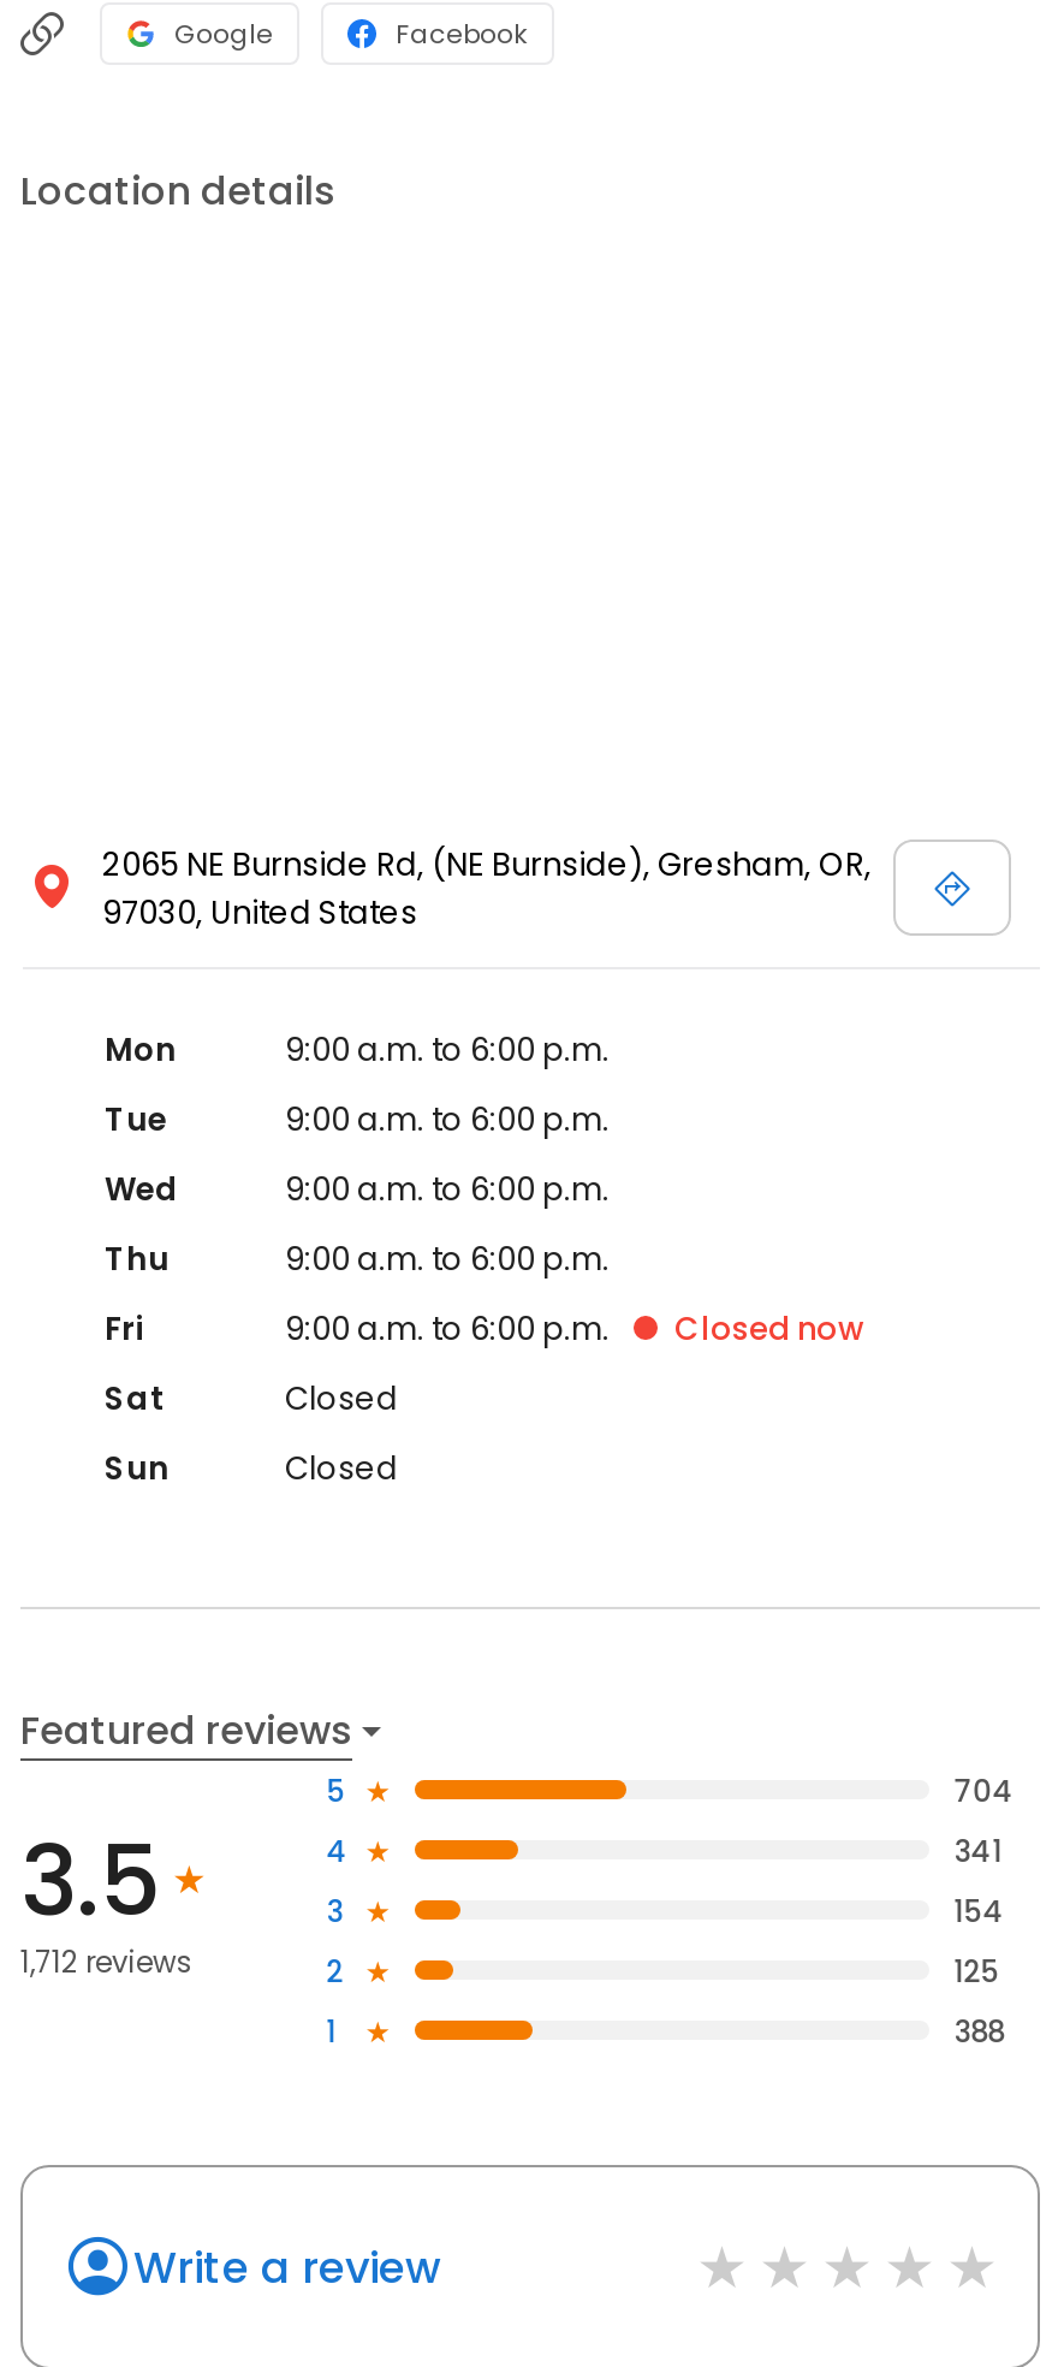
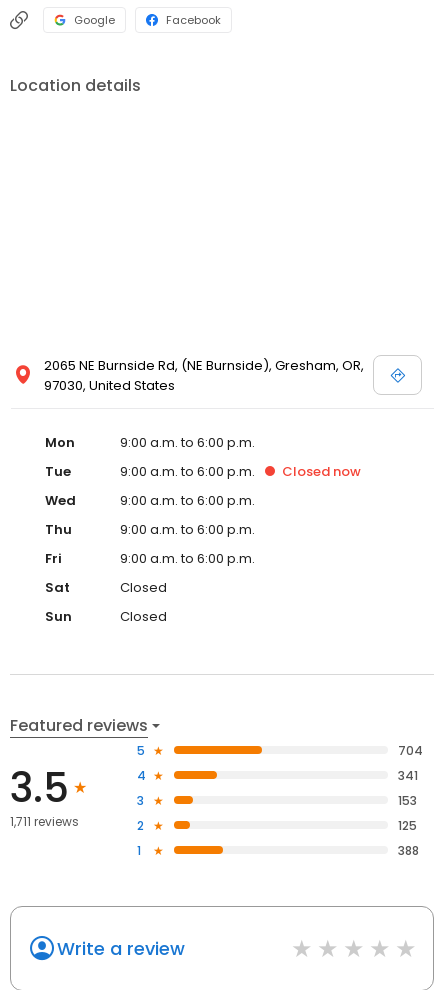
moved [674,1306,864,1352] -> [282,462,361,481]: Closed now
[954,1892,1004,1933] 154 -> [398,792,417,809] 153
[20,1941,194,1982] 1,712 reviews -> [10,813,79,830] 1,711 reviews

